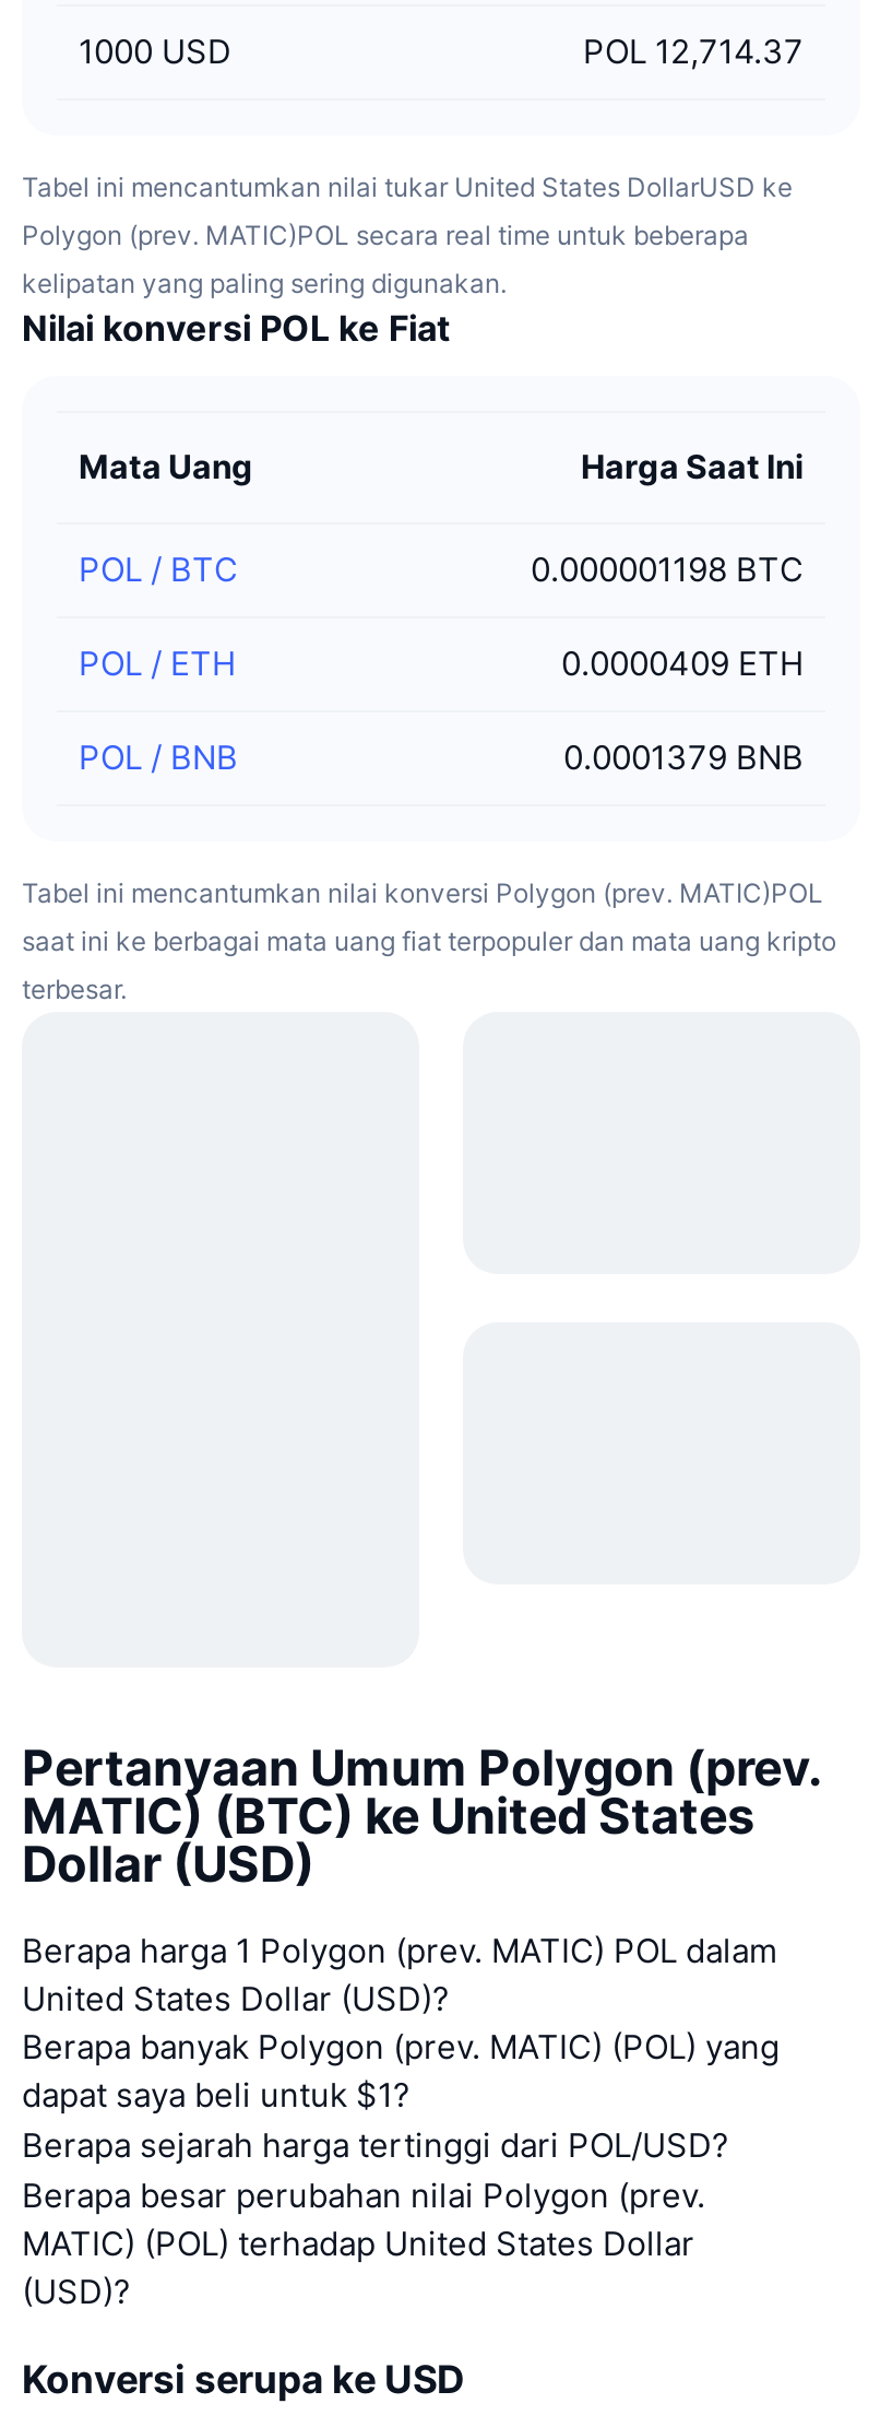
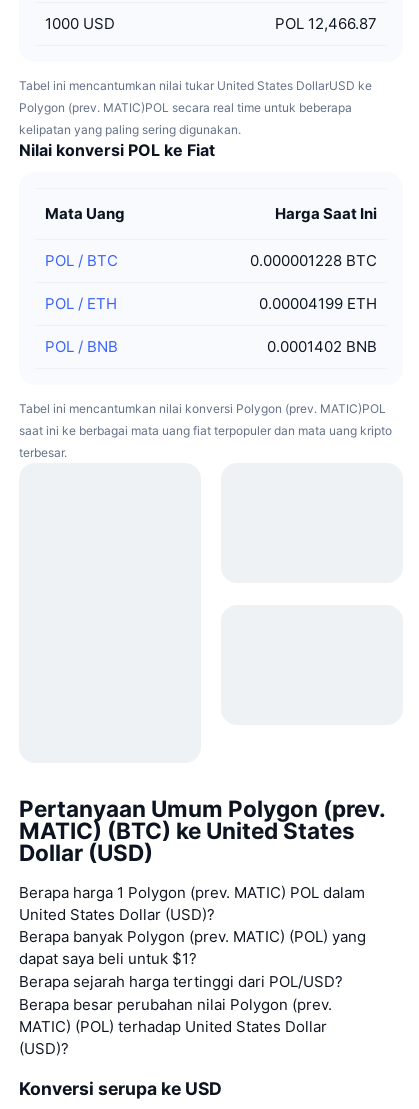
[583,31,804,72] POL 12,714.37 -> [275,14,377,33] POL 12,466.87
[531,549,804,590] 0.000001198 BTC -> [250,251,377,270] 0.000001228 BTC
[561,643,804,684] 0.0000409 ETH -> [259,294,377,313] 0.00004199 ETH
[563,737,804,778] 0.0001379 BNB -> [267,337,377,356] 0.0001402 BNB

